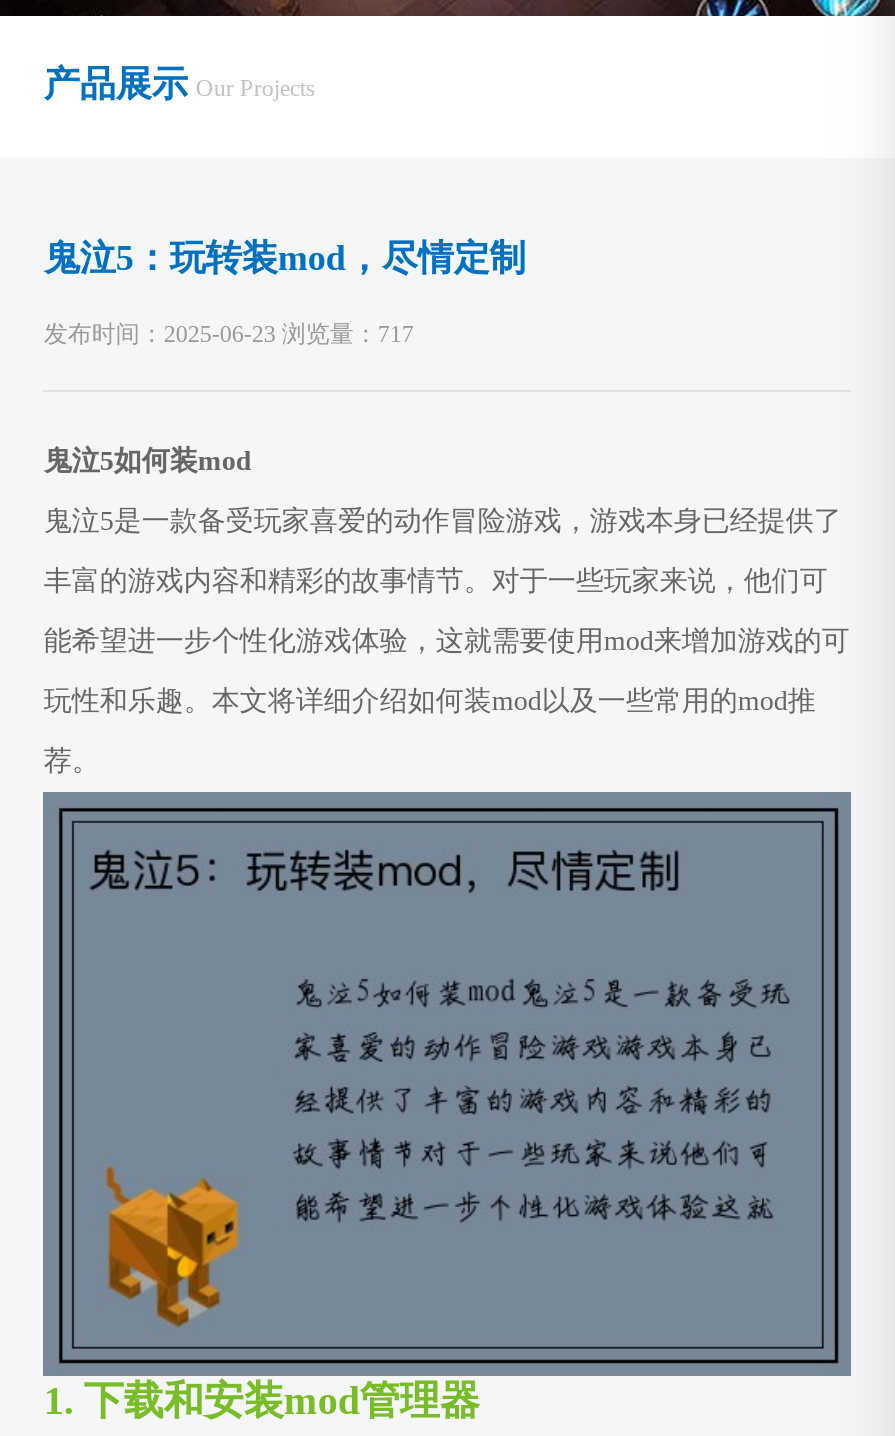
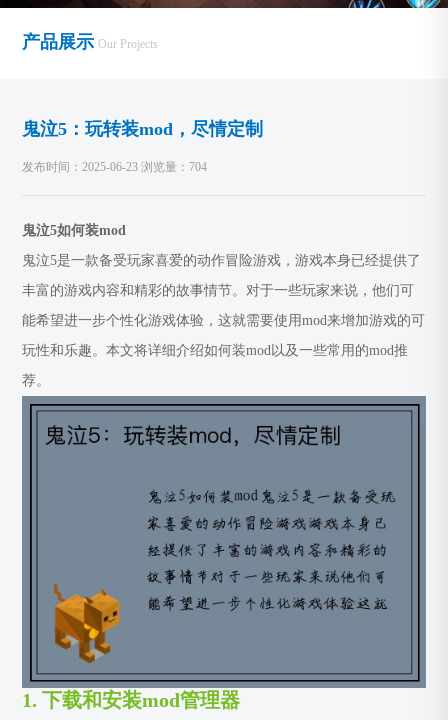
[44,320,414,348] 发布时间：2025-06-23 浏览量：717 -> [22,160,207,174] 发布时间：2025-06-23 浏览量：704

